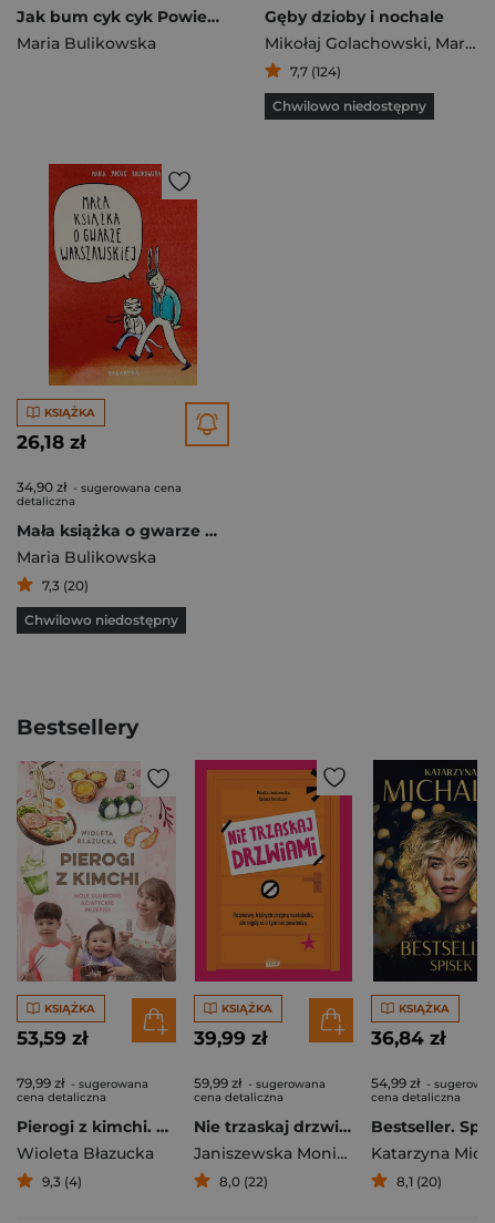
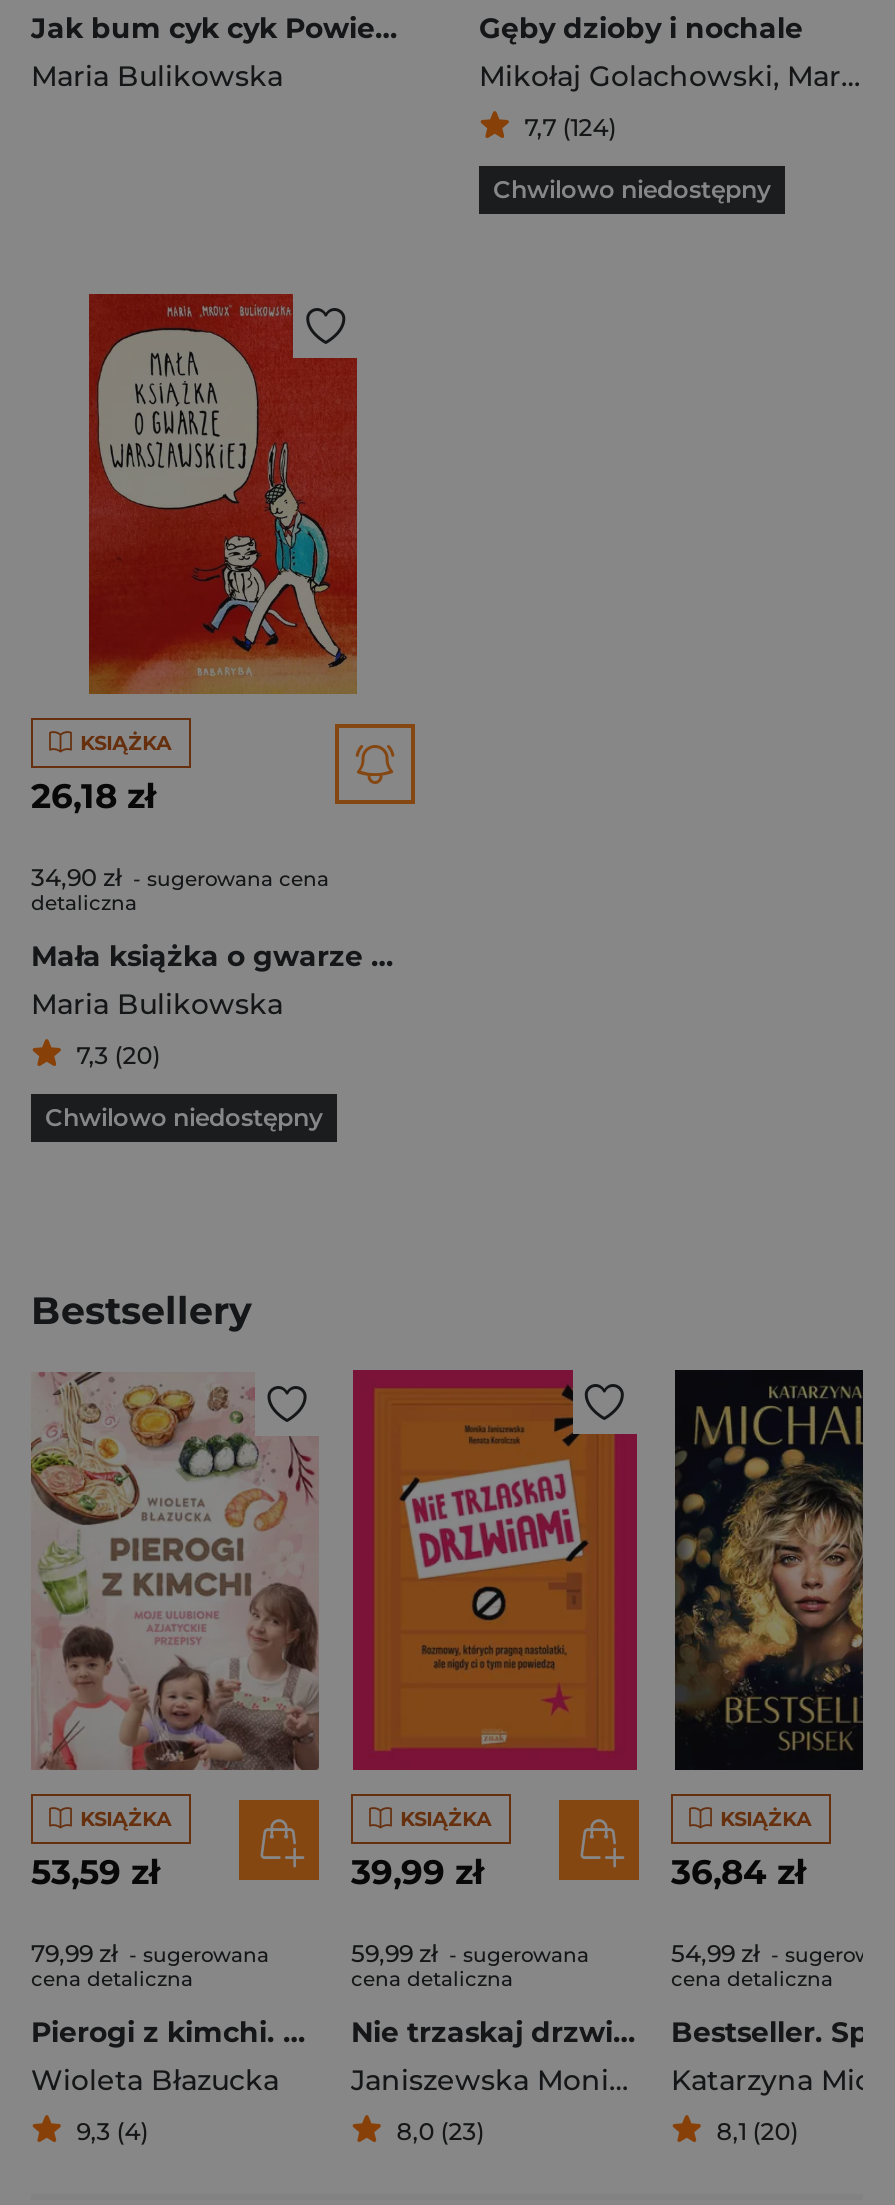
[219,1173,268,1190] 8,0 (22) -> [397,2116,485,2146] 8,0 (23)

